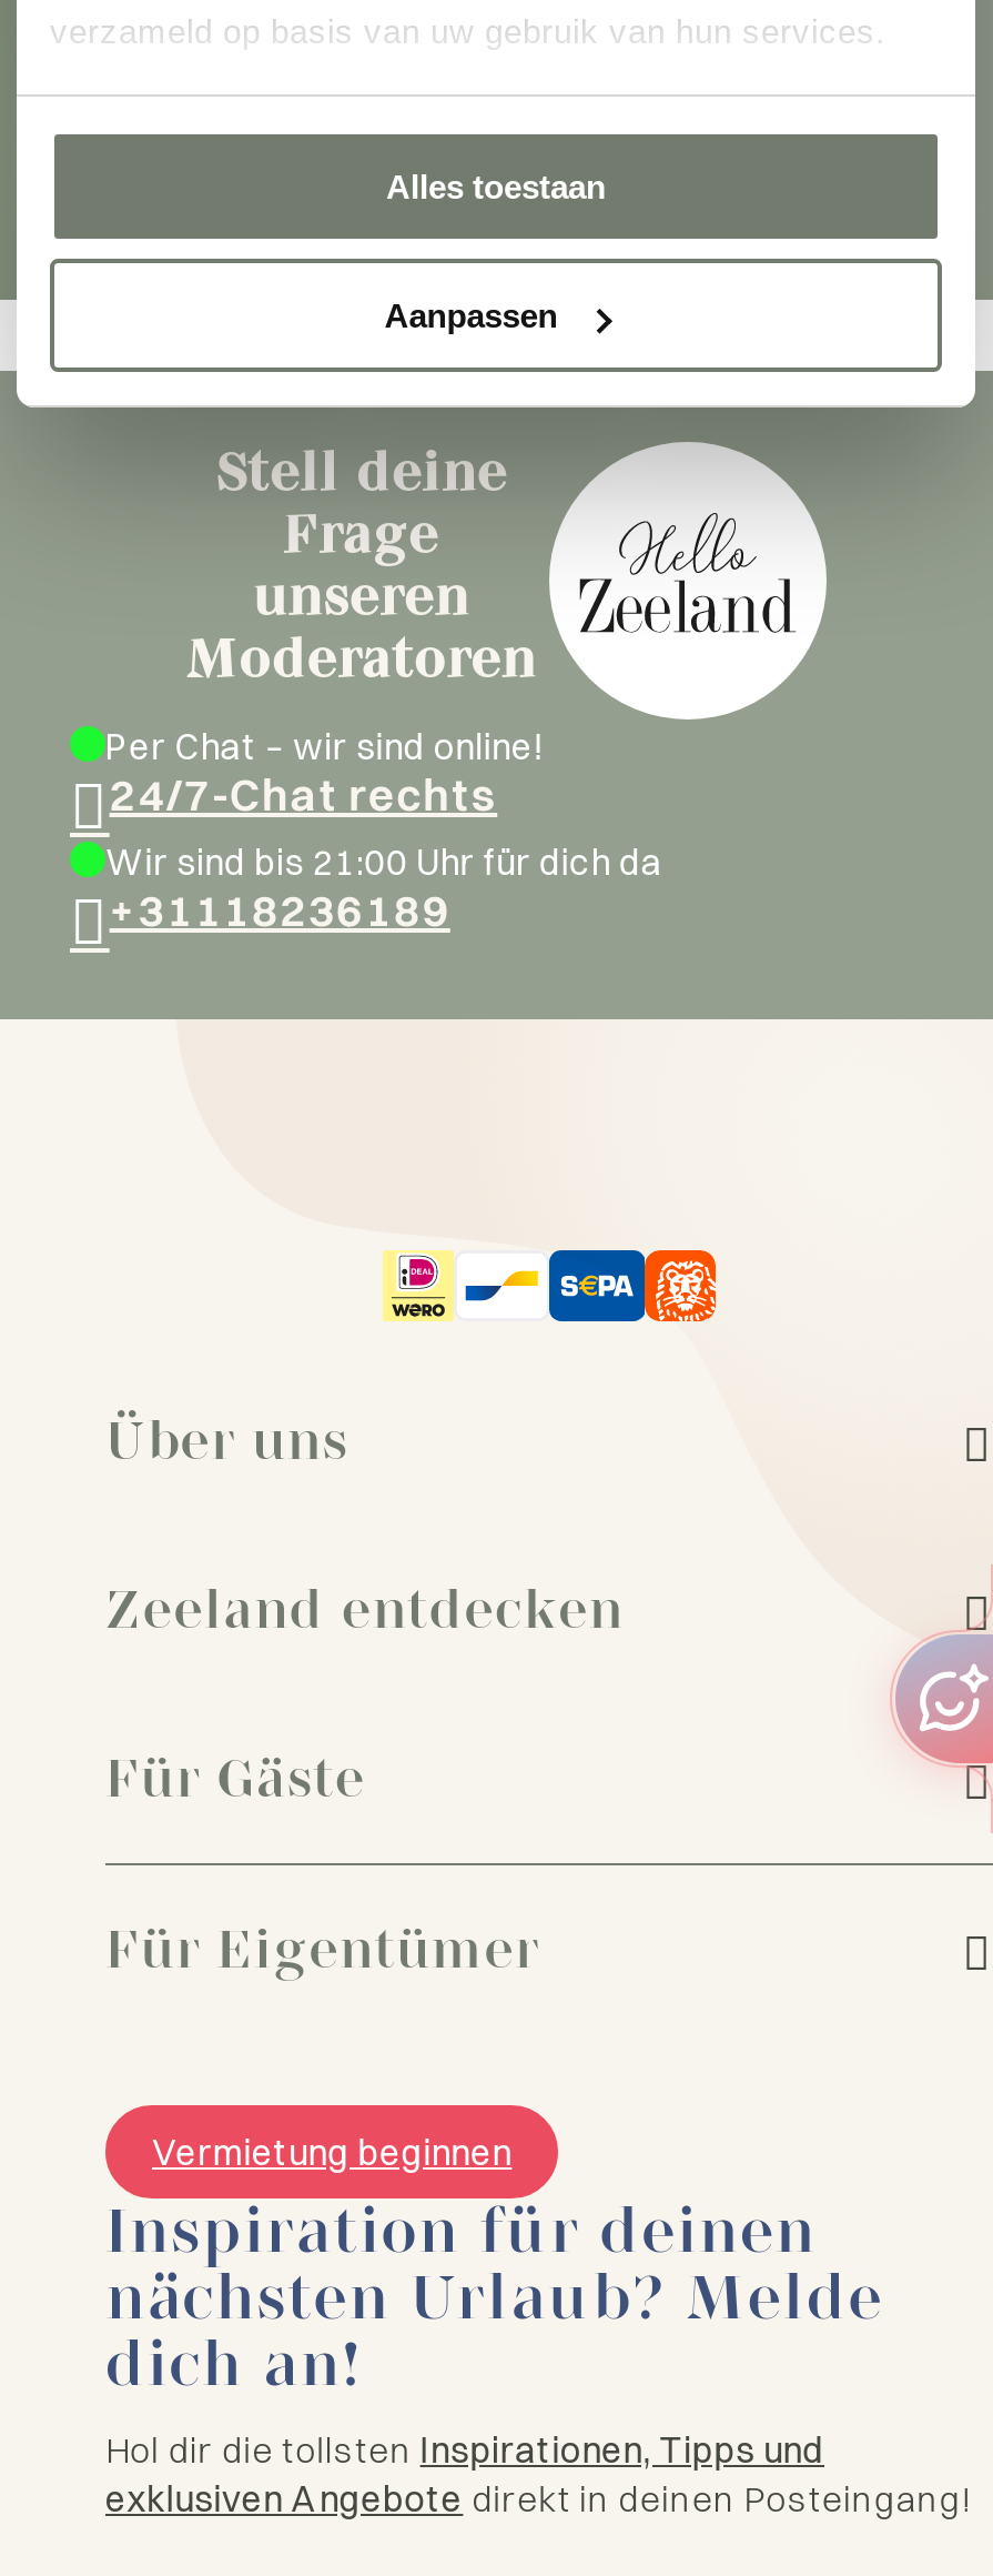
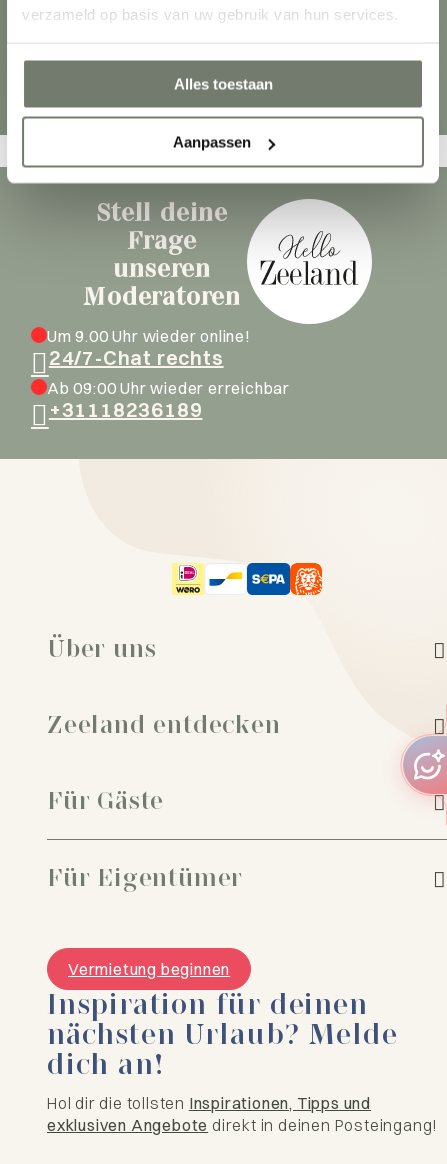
[105,725,546,769] Per Chat – wir sind online! -> [47,326,251,346] Um 9.00 Uhr wieder online!
[105,840,663,885] Wir sind bis 21:00 Uhr für dich da -> [47,378,290,398] Ab 09:00 Uhr wieder erreichbar

